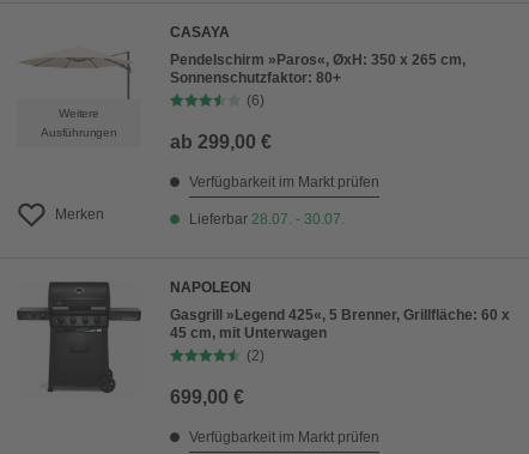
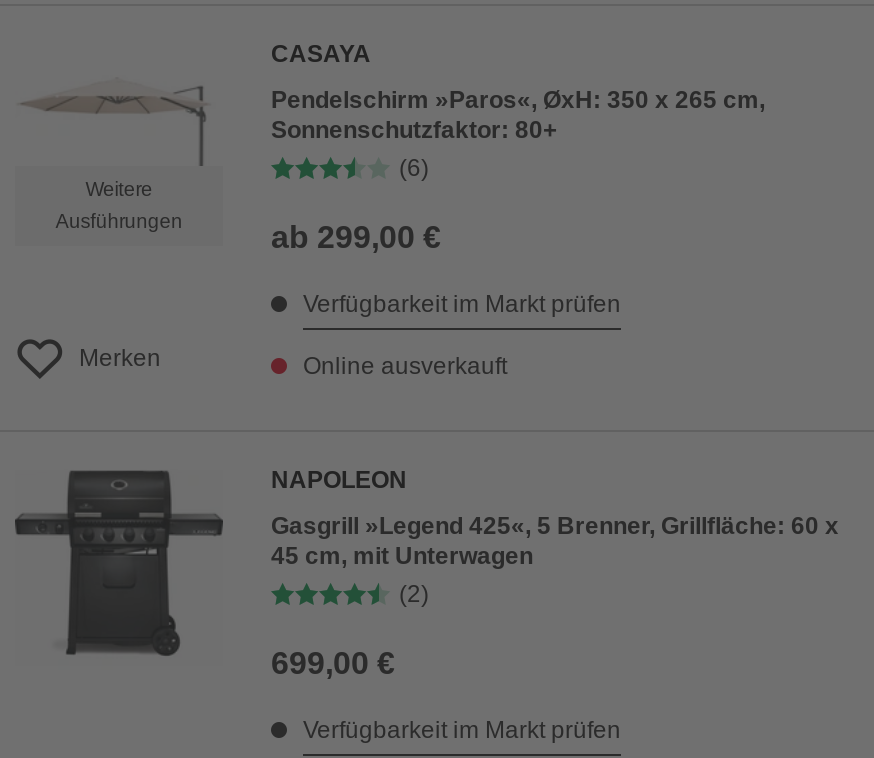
[189,211,345,228] Lieferbar 28.07. - 30.07. -> [303,352,507,380] Online ausverkauft

